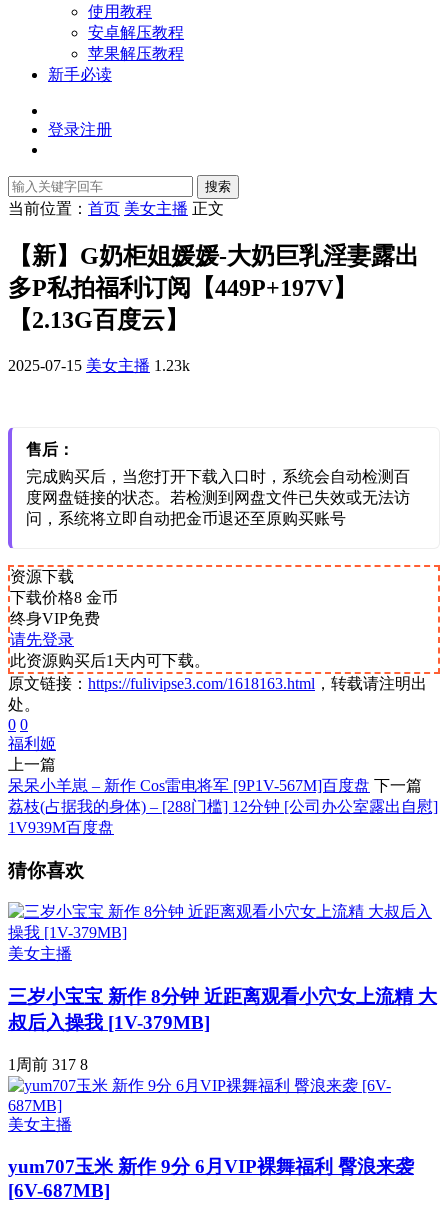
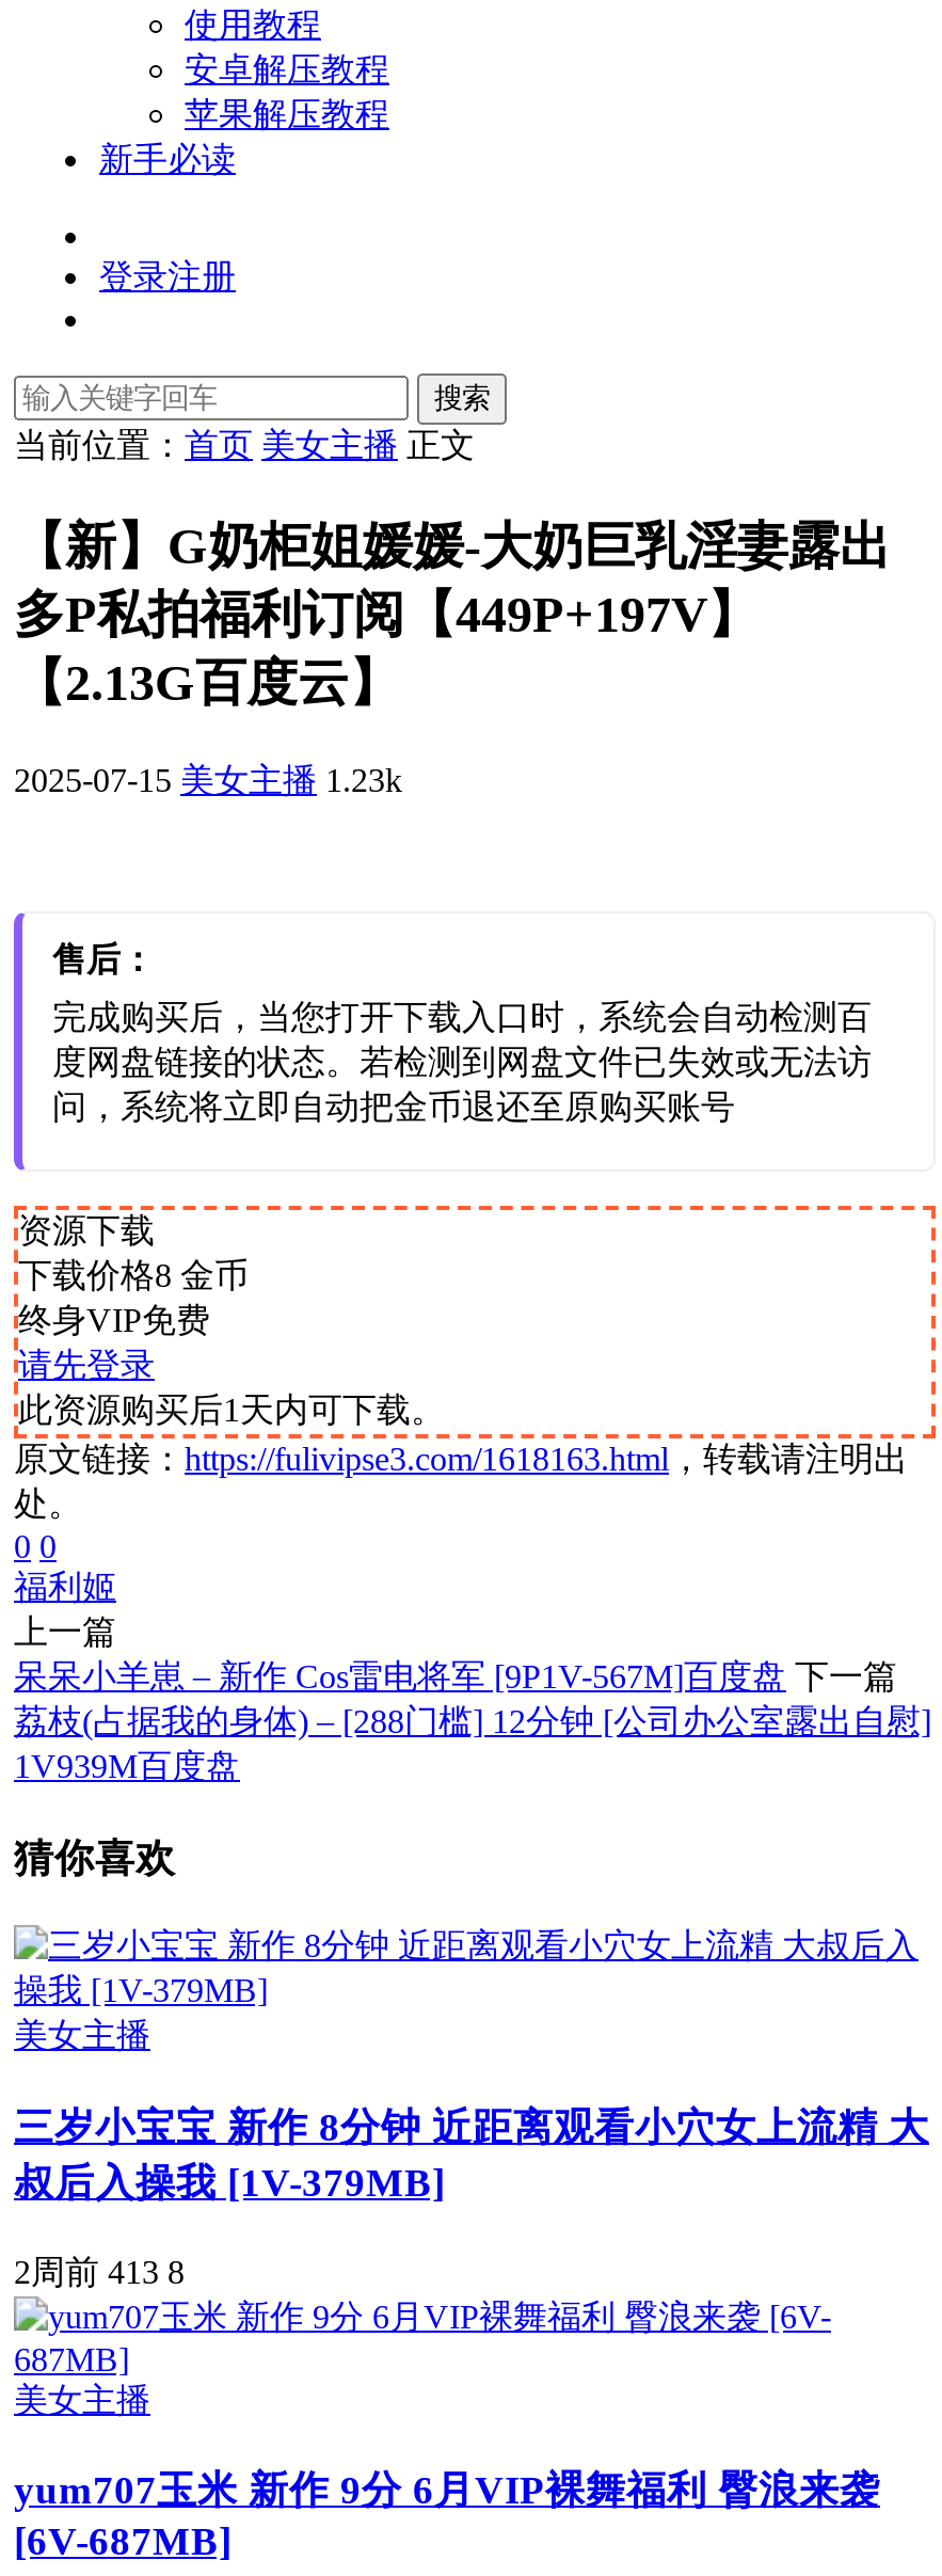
[8,1056,88,1073] 1周前317 8 -> [14,2253,185,2289] 2周前413 8

